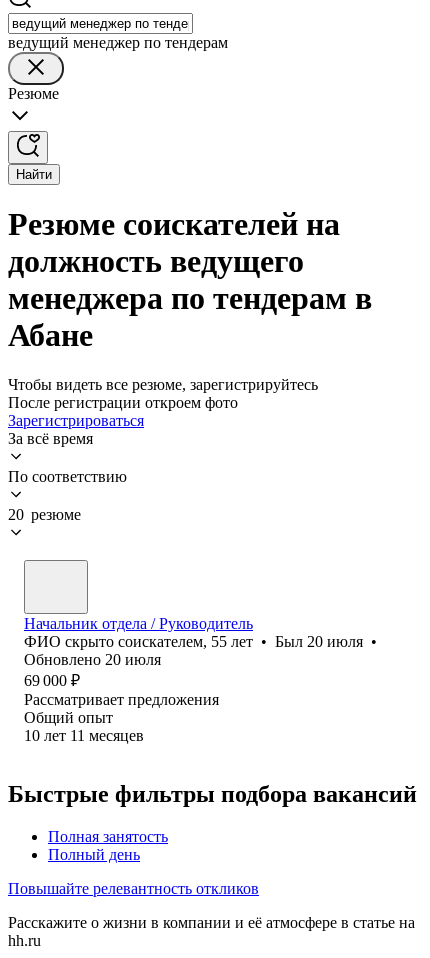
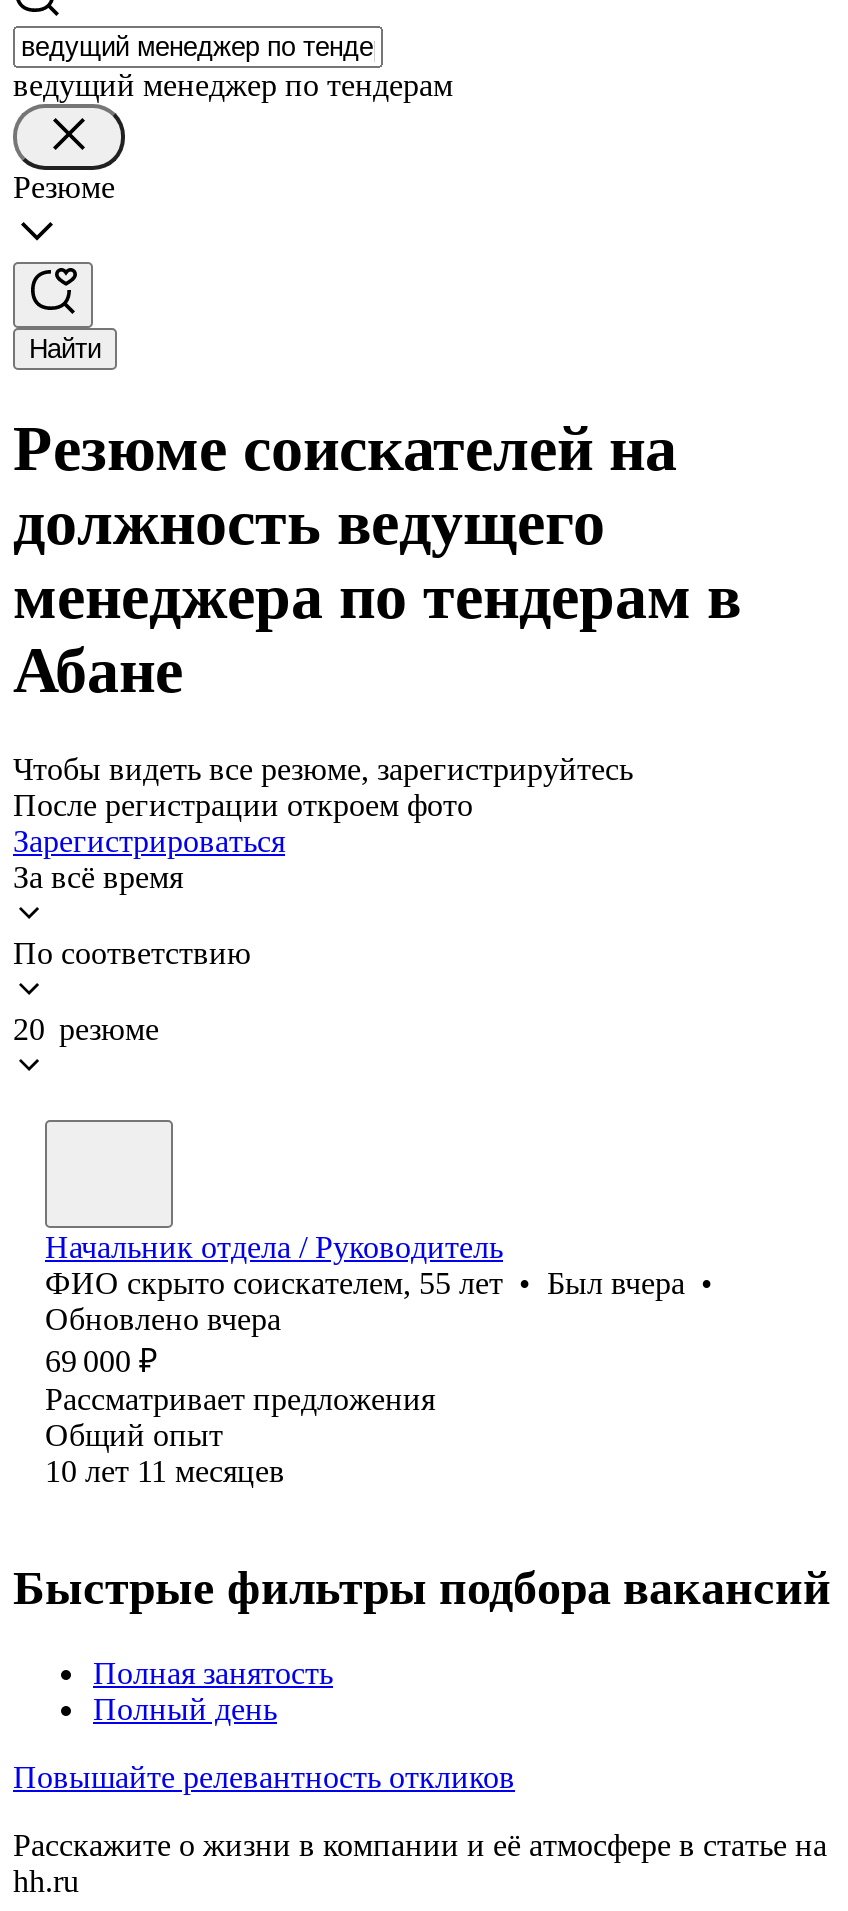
[24,633,377,668] ФИО скрыто соискателем, 55 лет • Был 20 июля • | Обновлено 20 июля -> [45,1266,713,1336] ФИО скрыто соискателем, 55 лет • Был вчера • | Обновлено вчера

